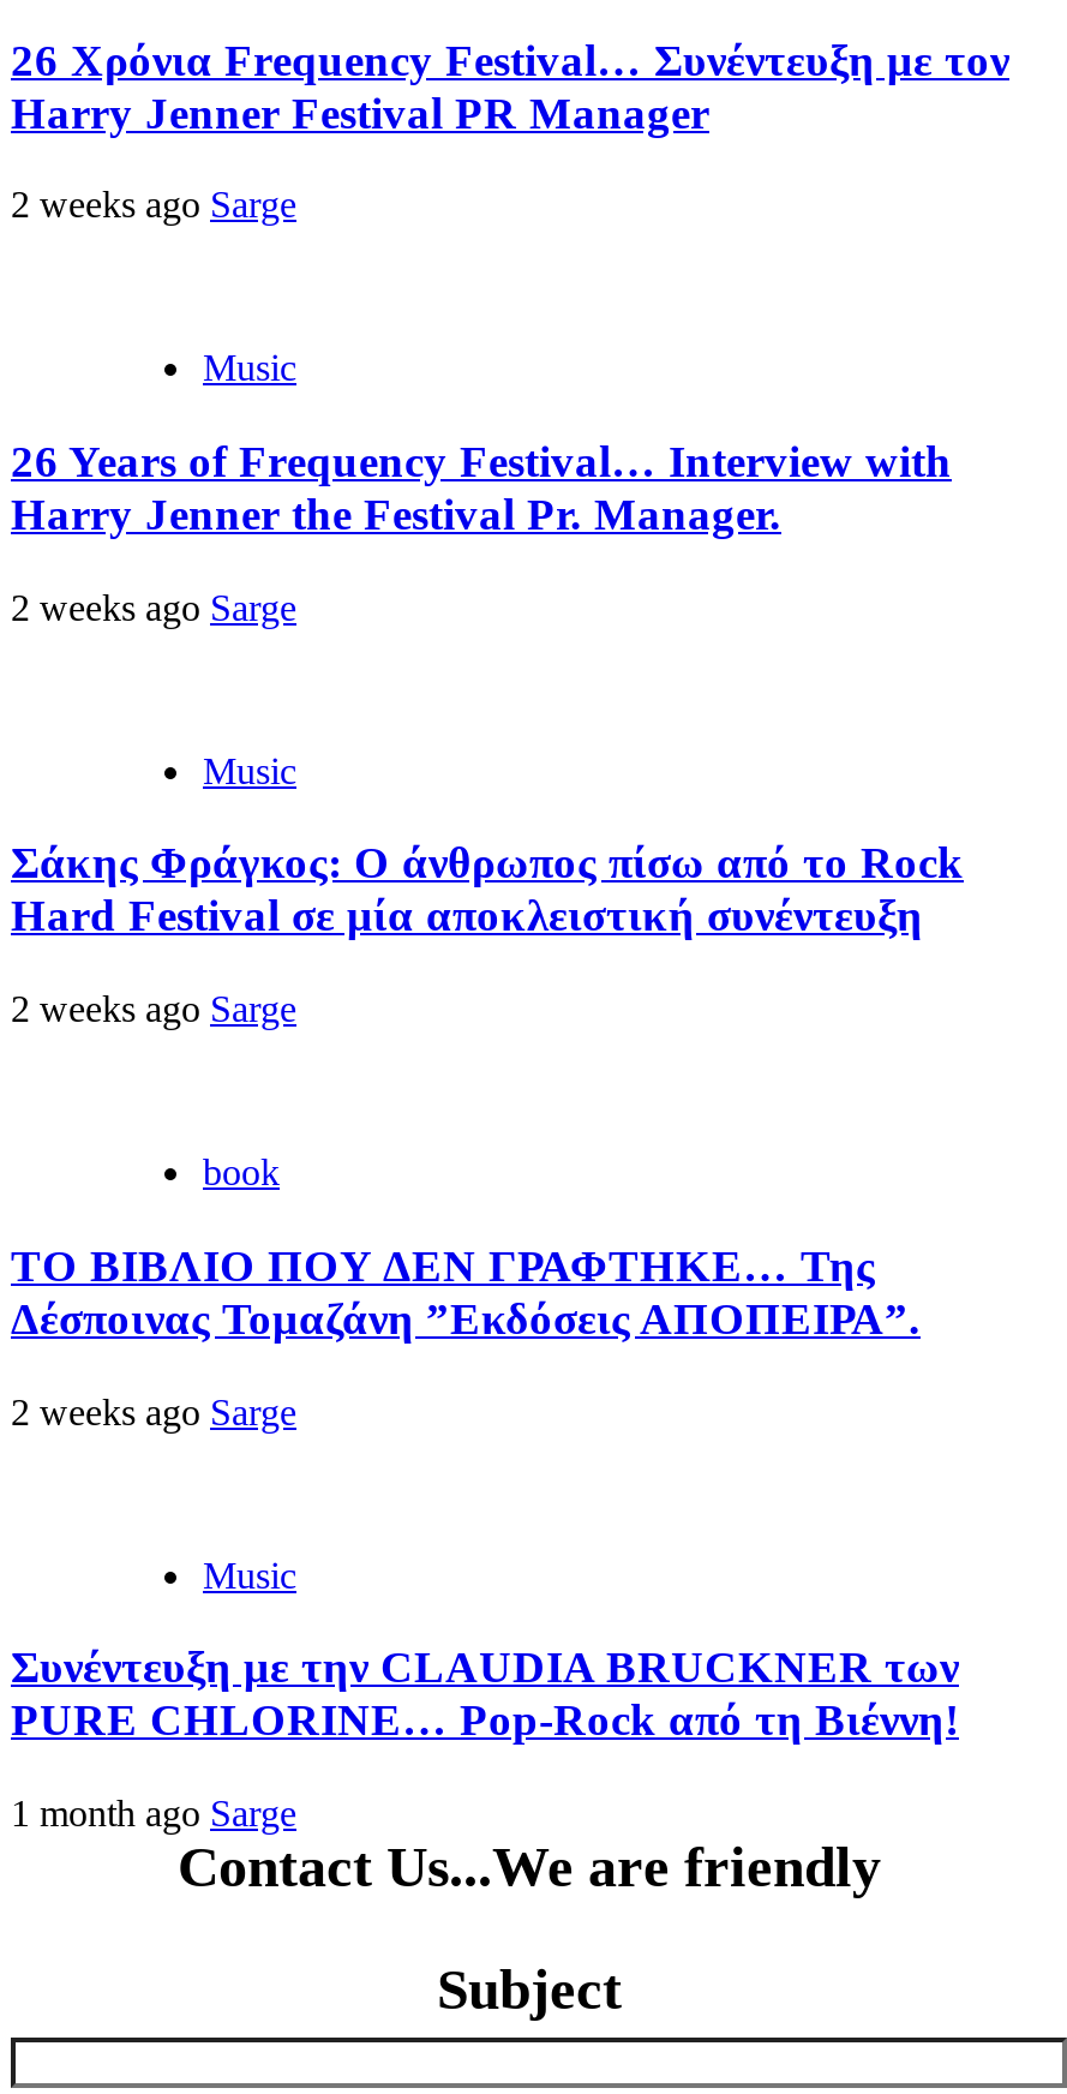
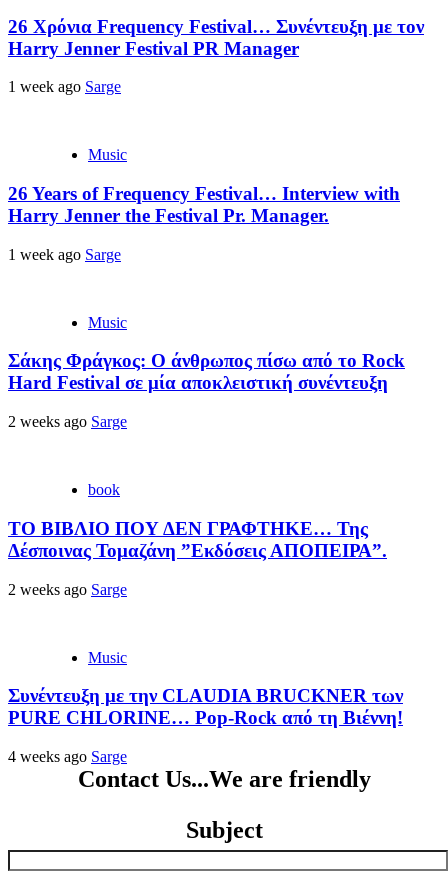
[11,184,296,225] 2 weeks ago Sarge -> [8,78,121,95] 1 week ago Sarge
[11,586,296,627] 2 weeks ago Sarge -> [8,246,121,263] 1 week ago Sarge
[11,1793,296,1833] 1 month ago Sarge -> [8,748,127,765] 4 weeks ago Sarge

